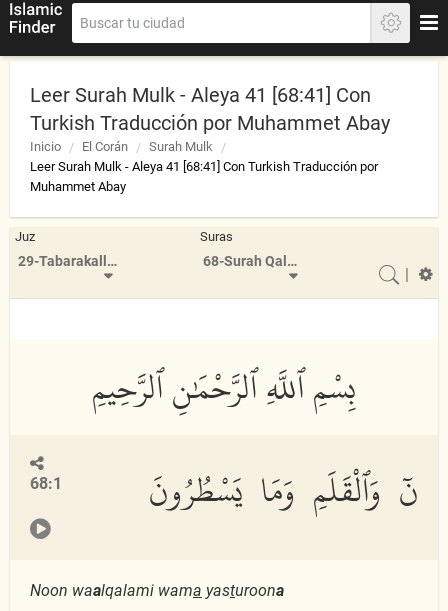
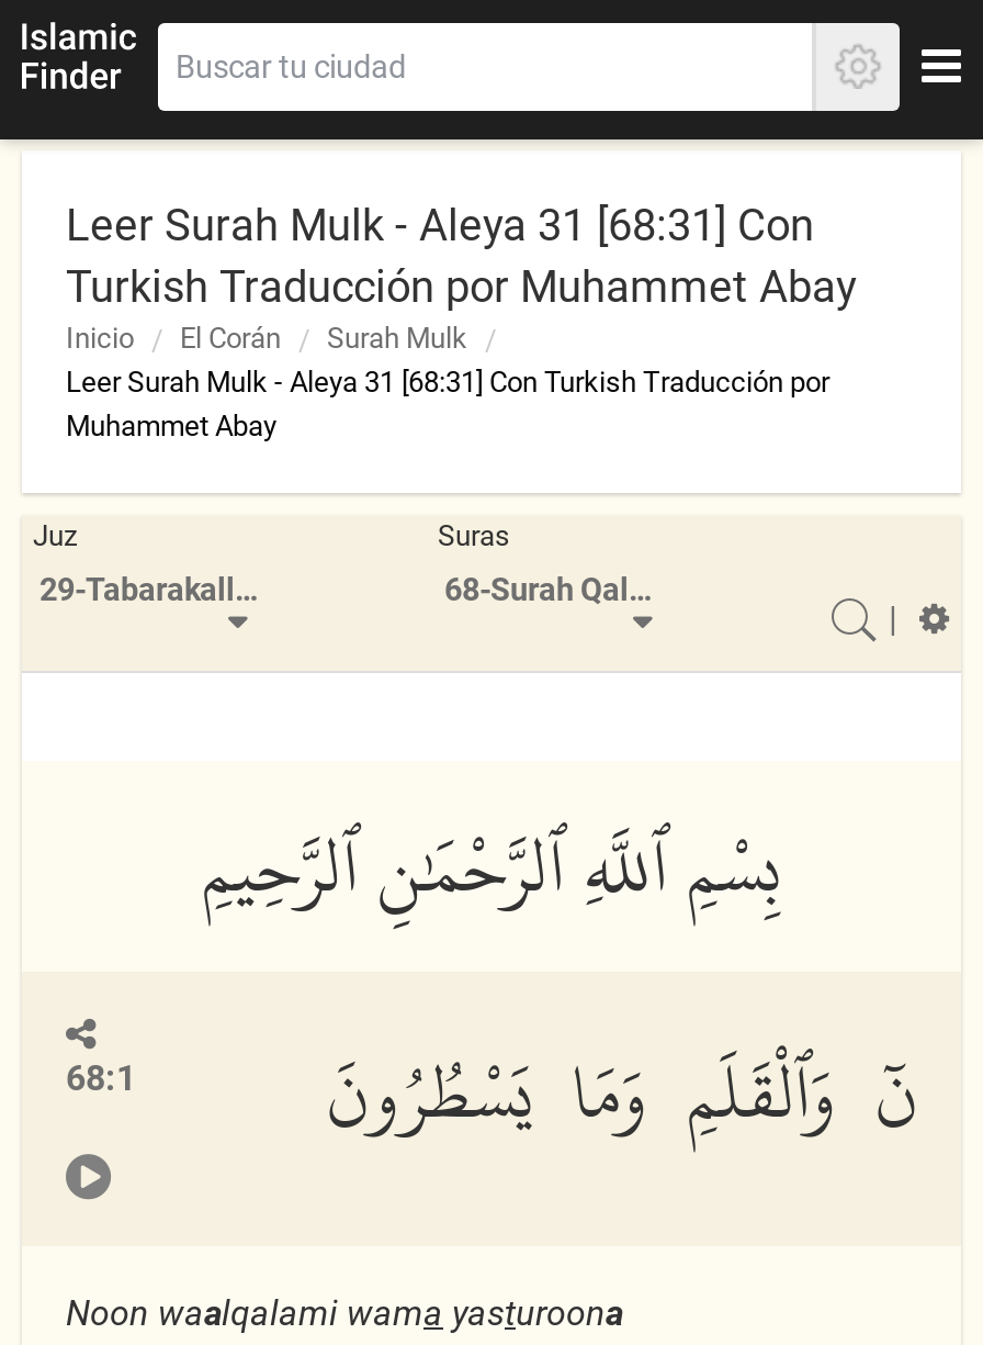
[30,83,371,107] Leer Surah Mulk - Aleya 41 [68:41] Con -> [66,199,814,251] Leer Surah Mulk - Aleya 31 [68:31] Con
[30,159,378,174] Leer Surah Mulk - Aleya 41 [68:41] Con Turkish Traducción por -> [66,366,829,399] Leer Surah Mulk - Aleya 31 [68:31] Con Turkish Traducción por

